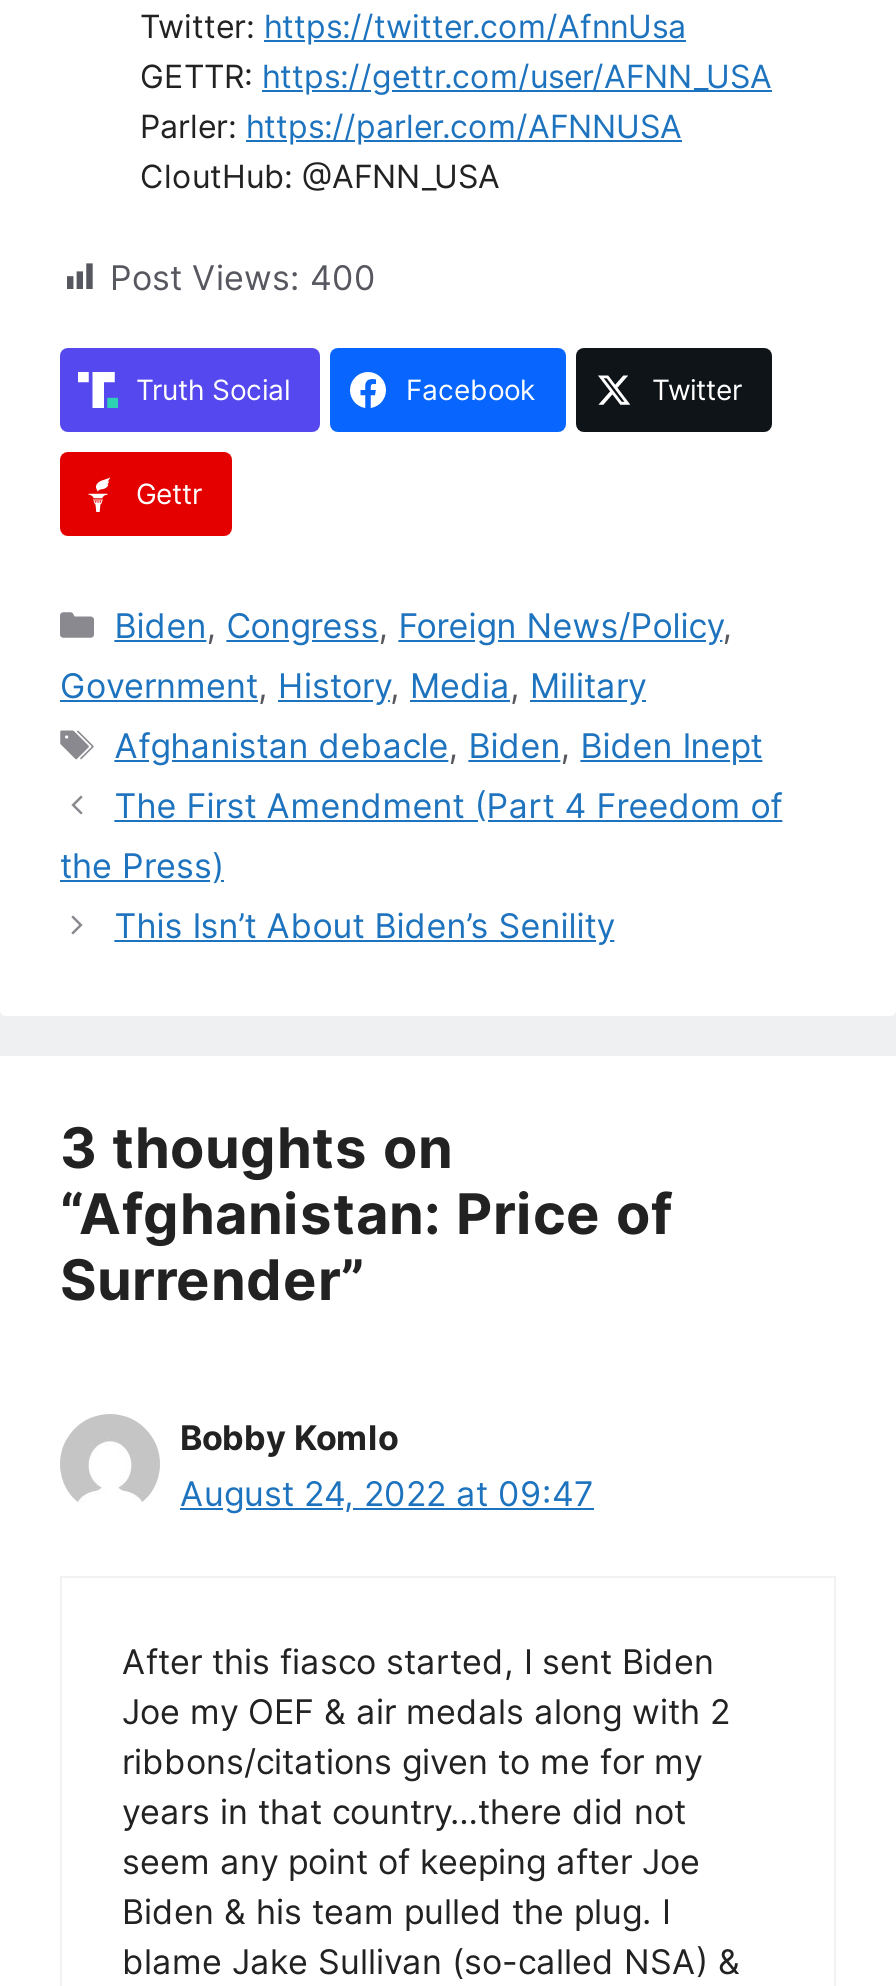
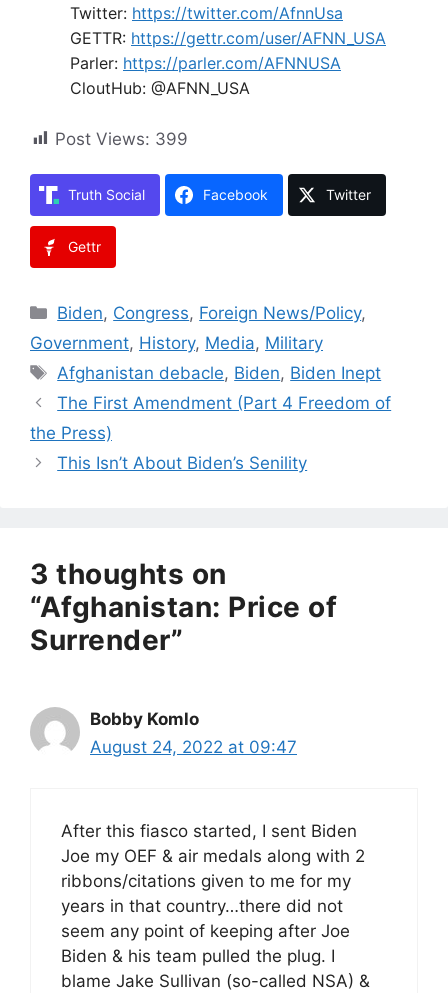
[110,257,376,297] Post Views: 400 -> [55,129,188,149] Post Views: 399

